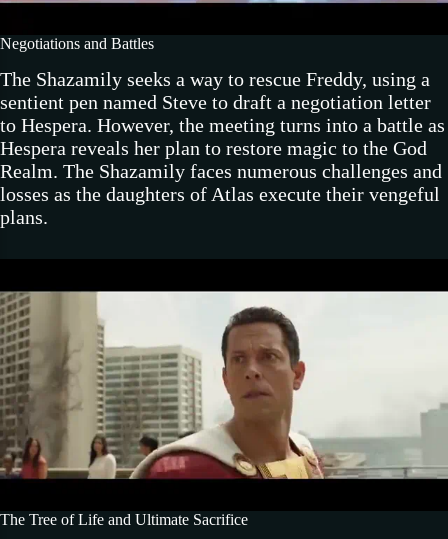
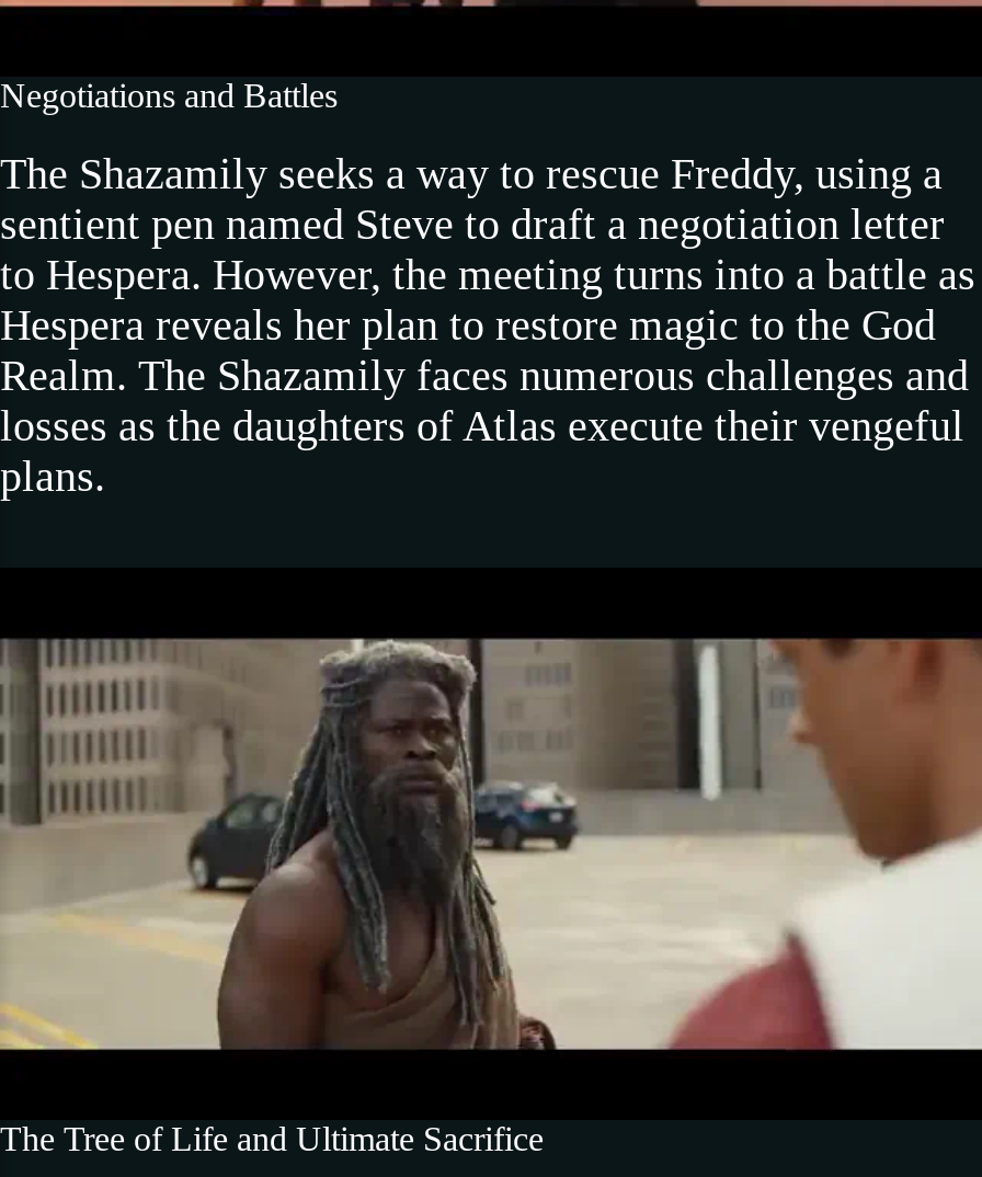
[3,290,445,479] [image] -> [7,638,975,1052] [image]

